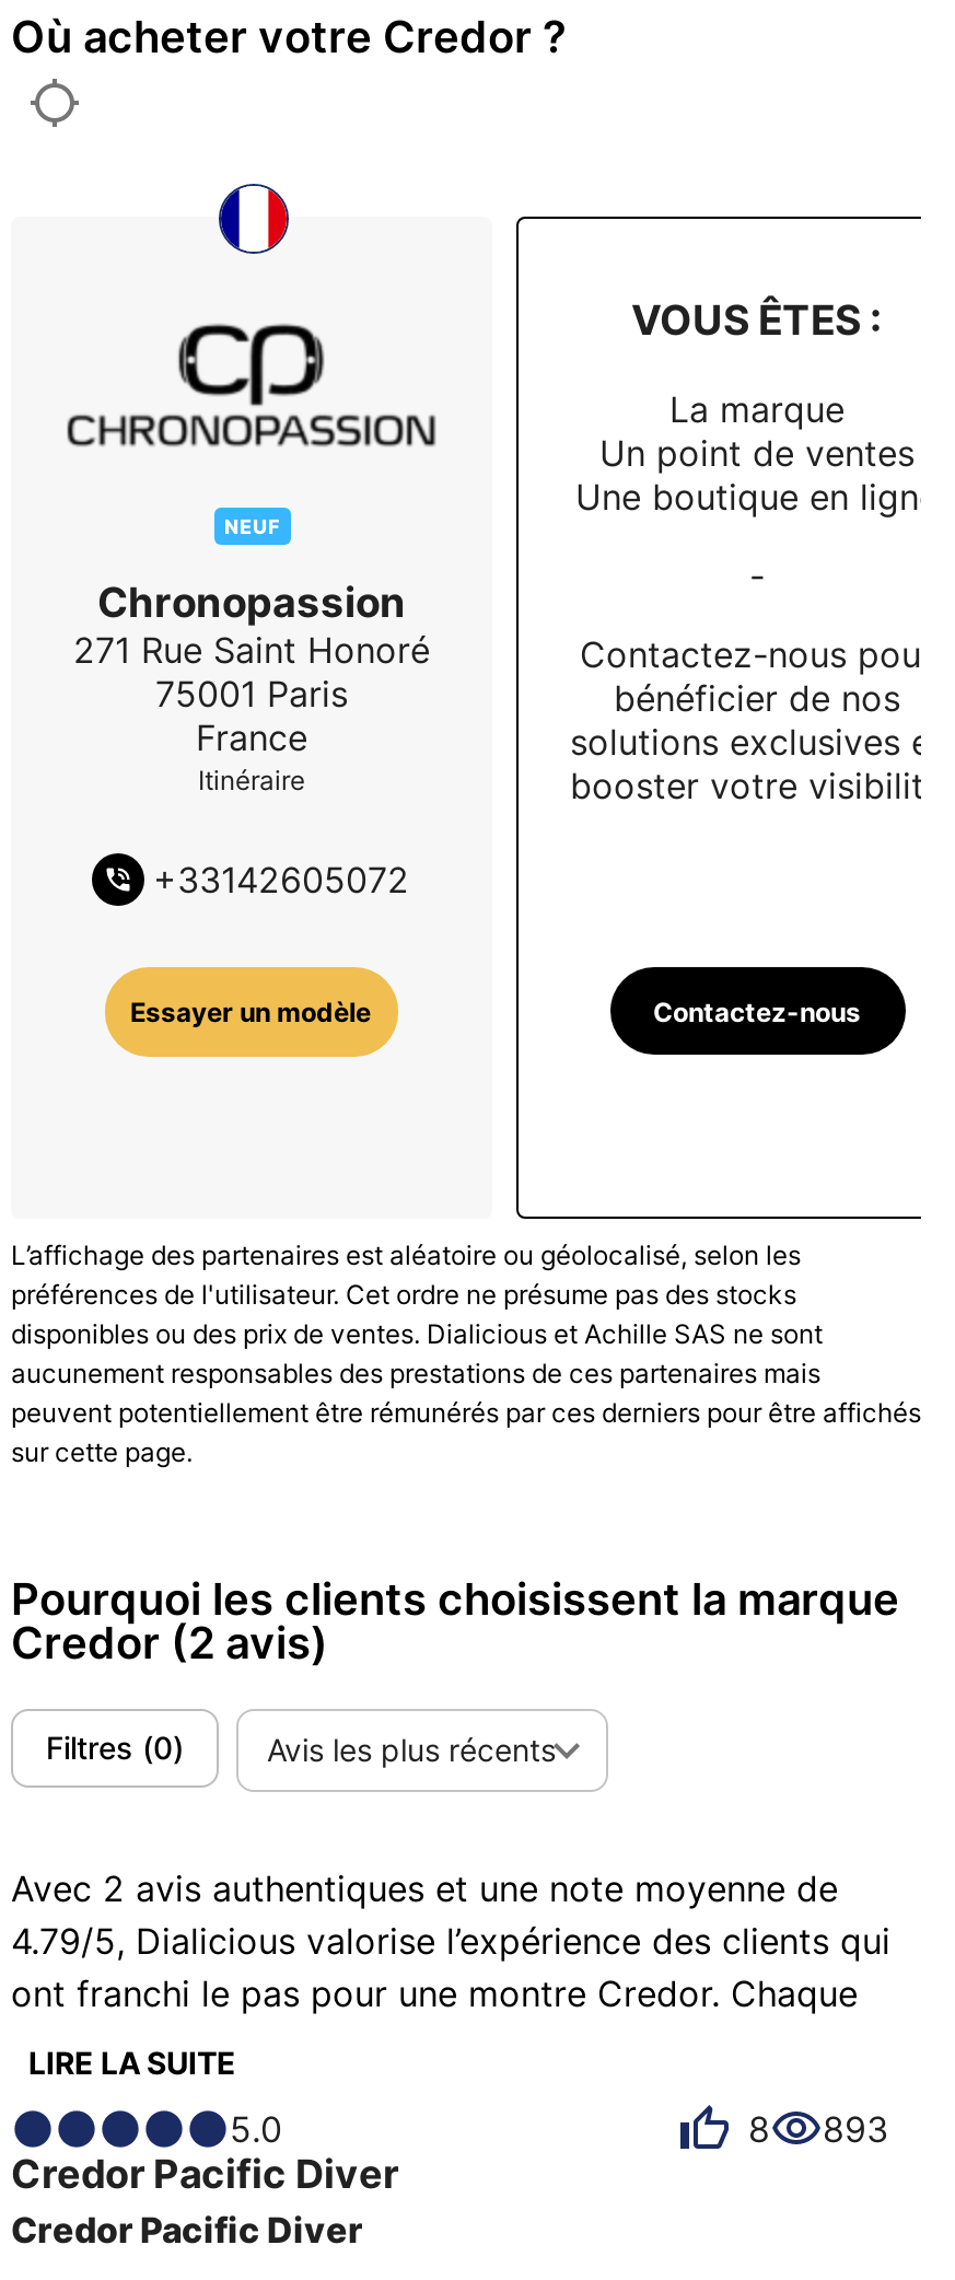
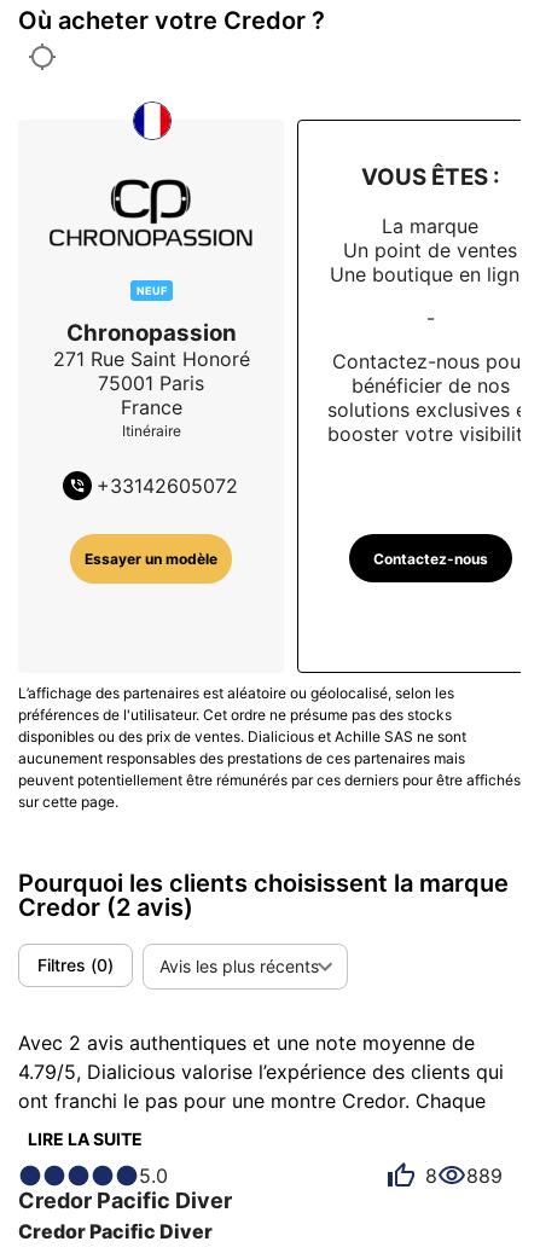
[823,2106,888,2150] 893 -> [466,1163,503,1187] 889

